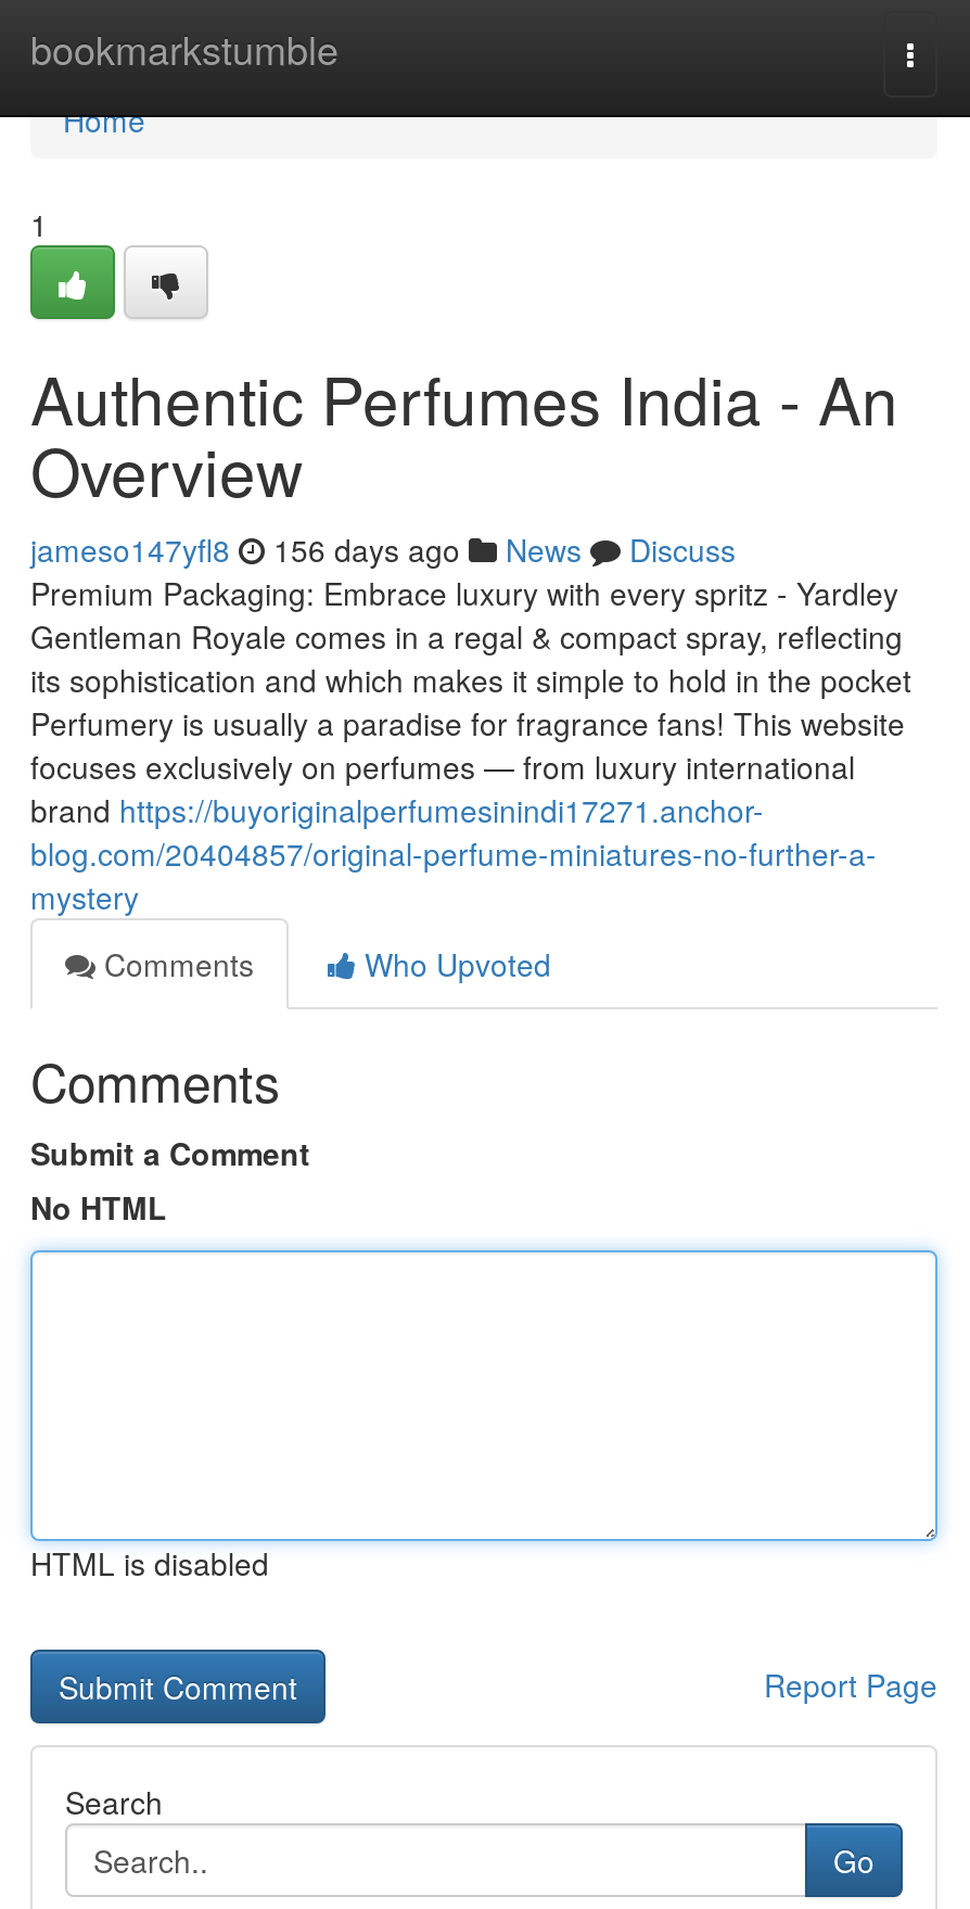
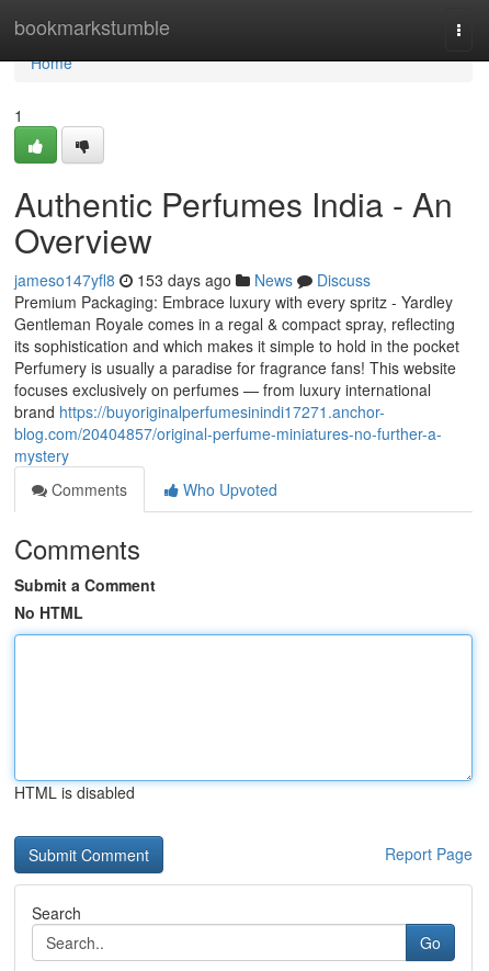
[30,527,736,571] jameso147yfl8 156 days ago News Discuss -> [14,269,371,291] jameso147yfl8 153 days ago News Discuss

